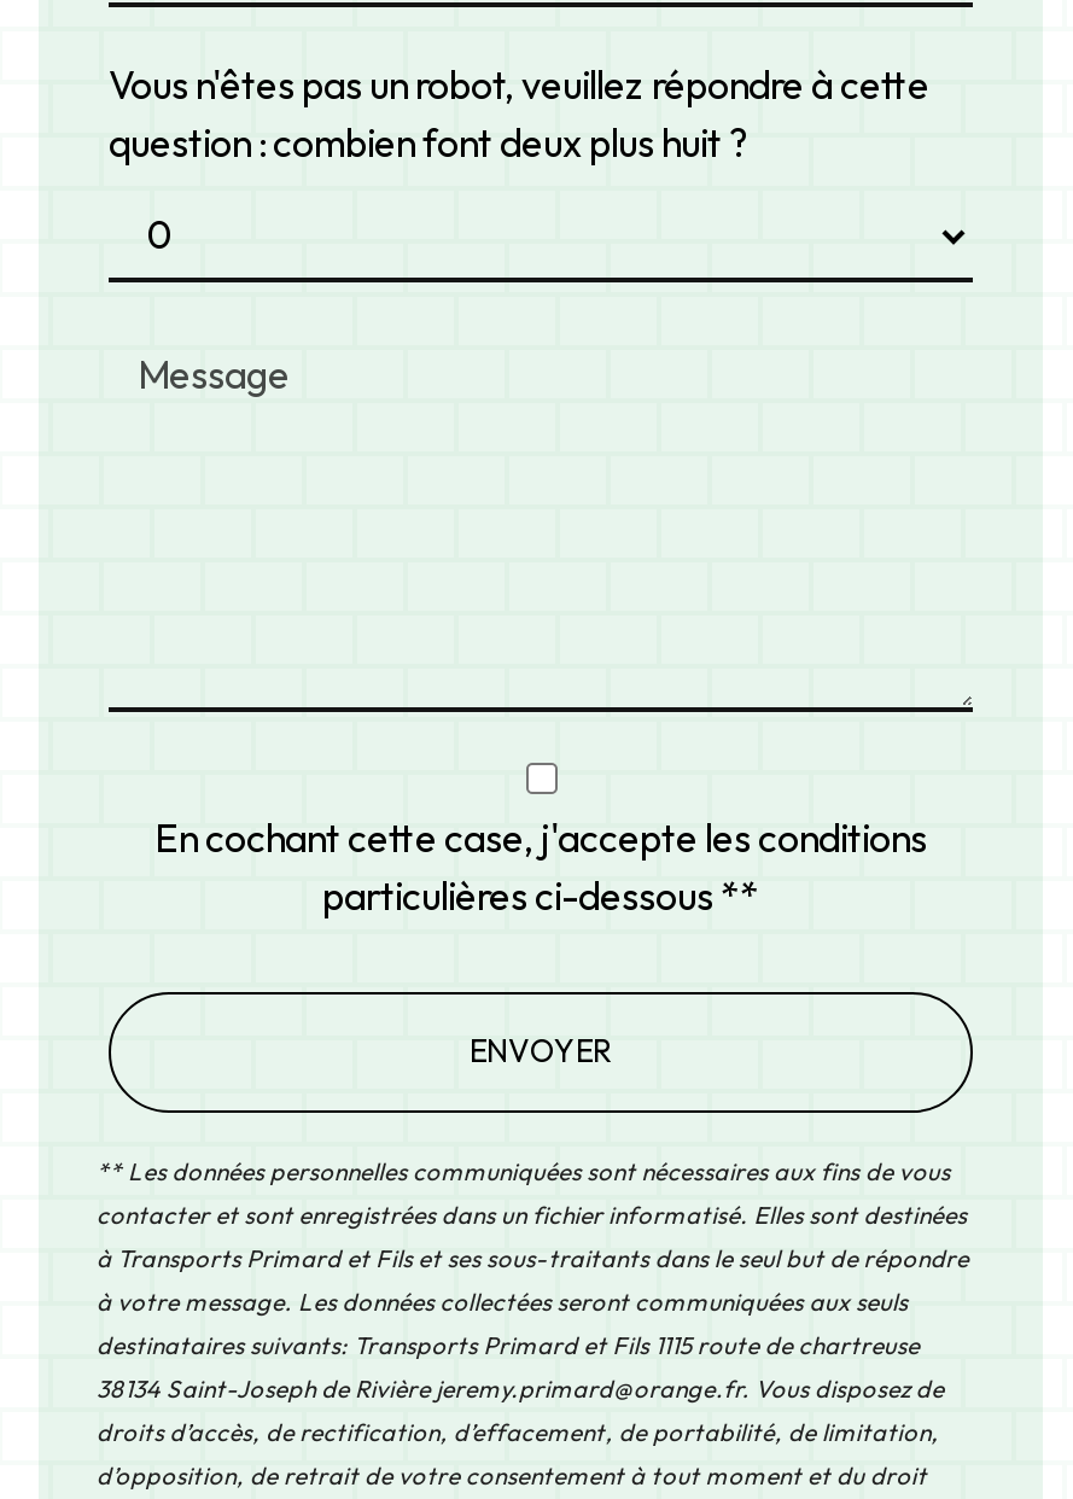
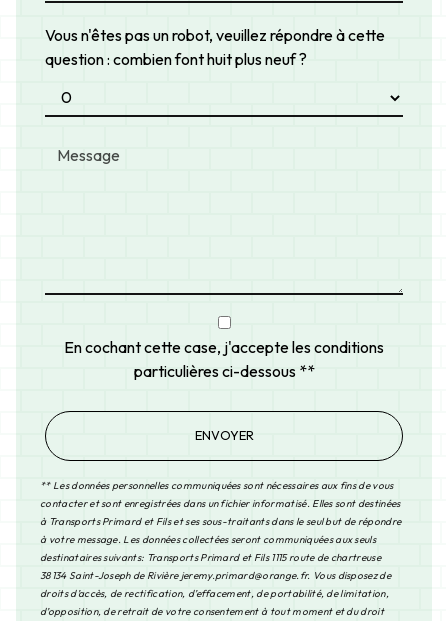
[109,118,748,166] question : combien font deux plus huit ? -> [45,49,307,69] question : combien font huit plus neuf ?

